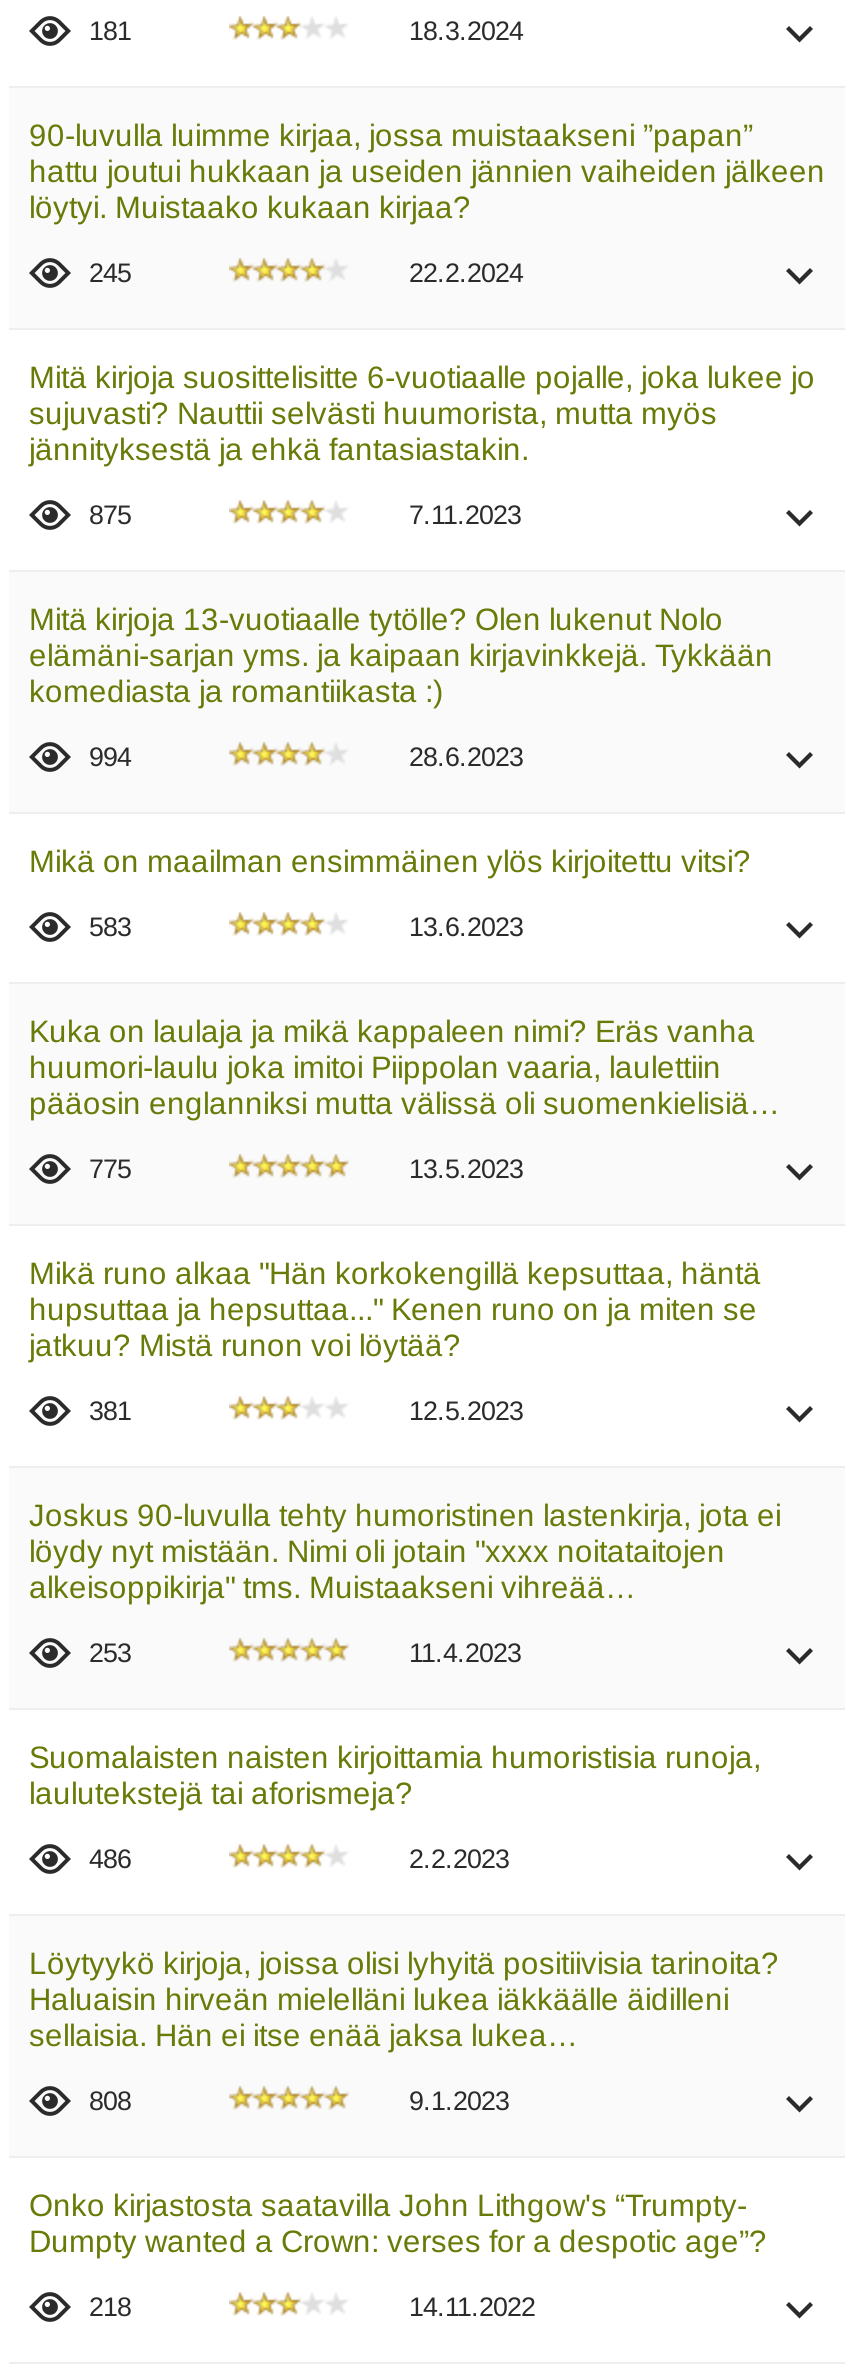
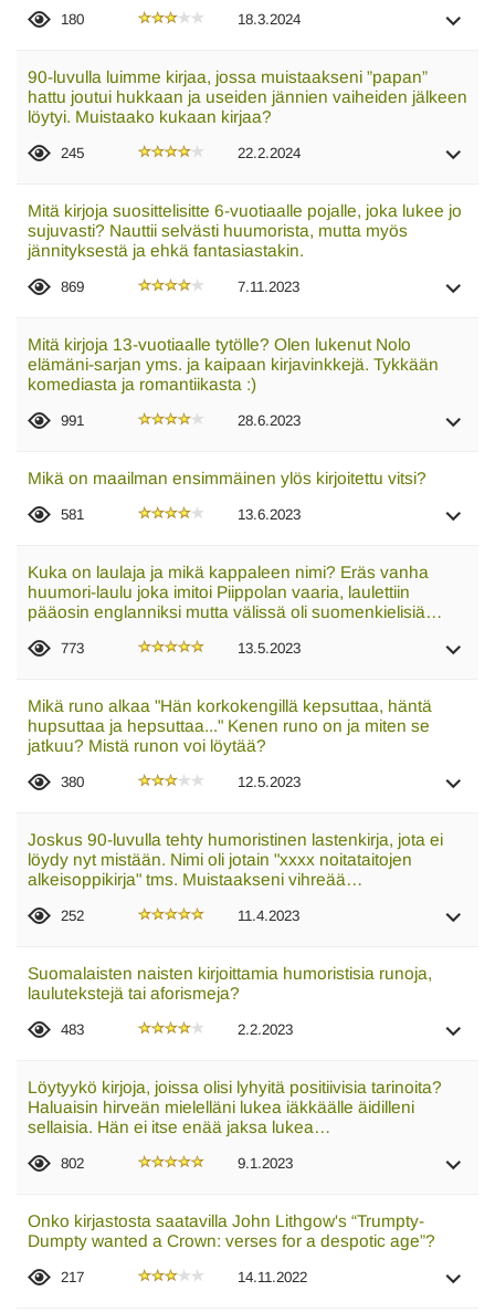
[89,15,131,45] 181 -> [61,11,84,27] 180
[89,499,131,529] 875 -> [61,278,84,295] 869
[89,741,131,771] 994 -> [61,412,84,428] 991
[89,911,131,941] 583 -> [61,506,84,522] 581
[89,1153,131,1183] 775 -> [61,639,84,656] 773
[89,1395,131,1425] 381 -> [61,773,84,790] 380
[89,1637,131,1667] 253 -> [61,907,84,923] 252
[89,1843,131,1873] 486 -> [61,1021,84,1037] 483
[89,2085,131,2115] 808 -> [61,1154,84,1171] 802
[89,2291,131,2321] 218 -> [61,1268,84,1285] 217

